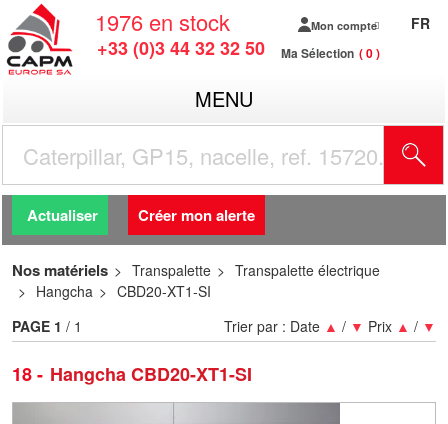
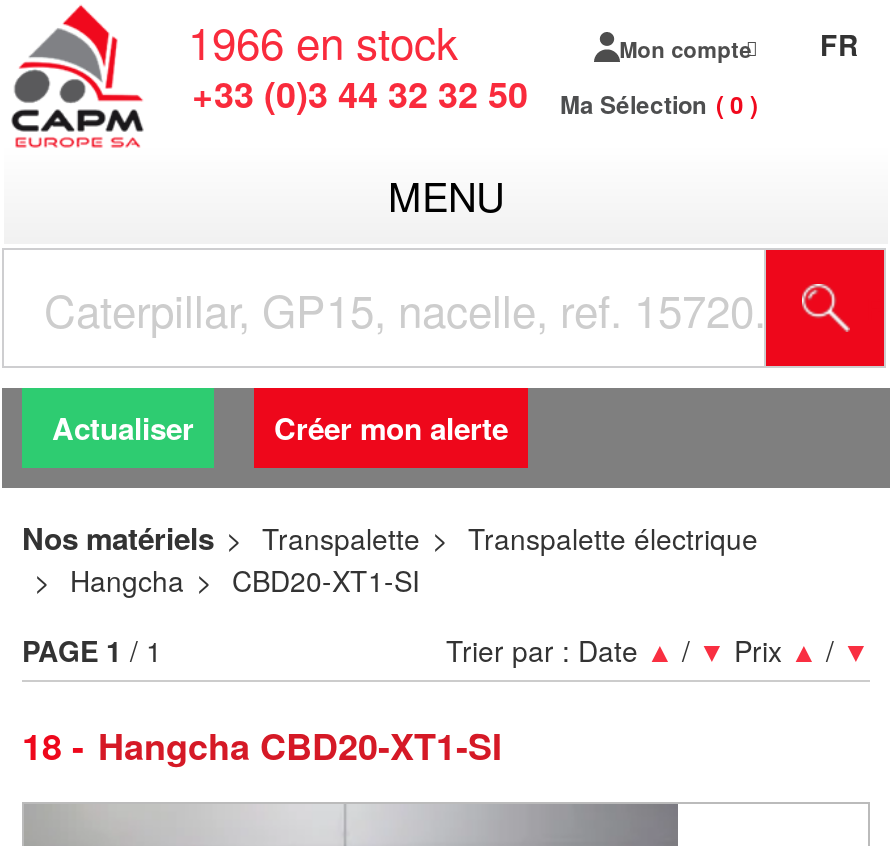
[95,6,230,37] 1976 en stock -> [188,10,458,72] 1966 en stock

